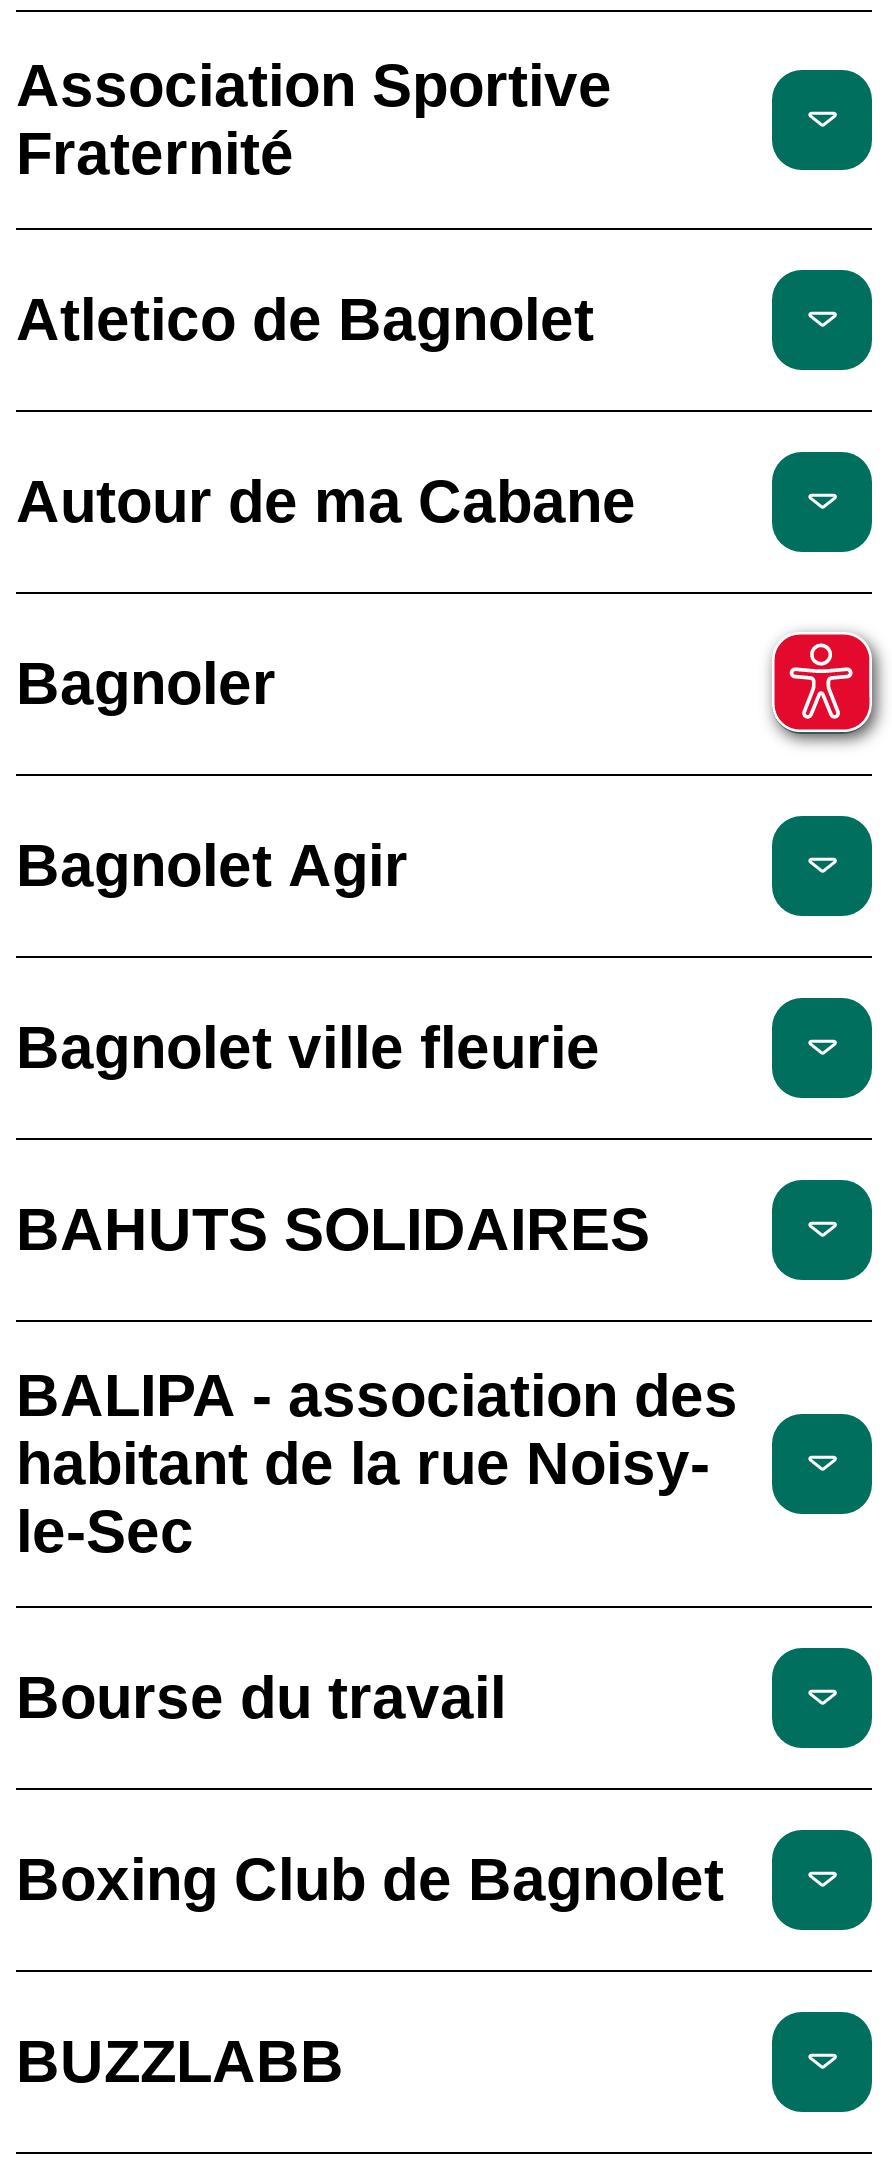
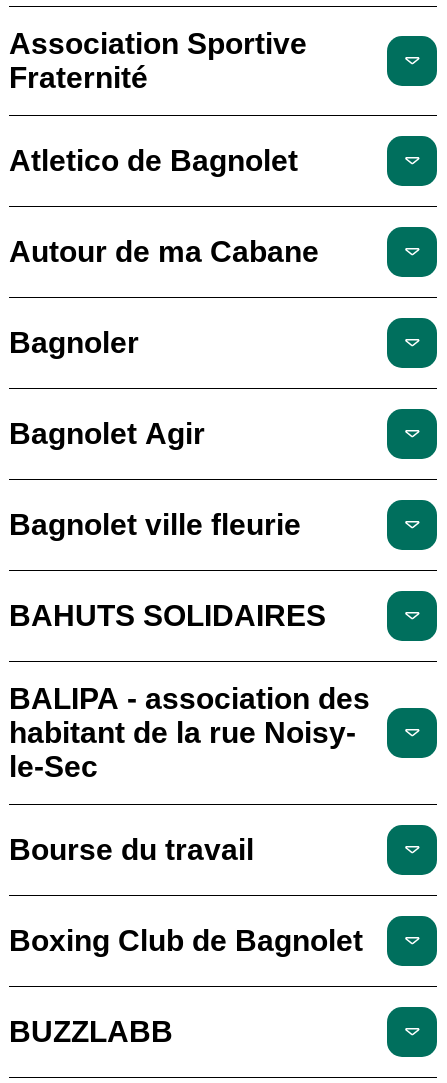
[772,632,884,746] [image] -> [386,317,442,373] [image]

